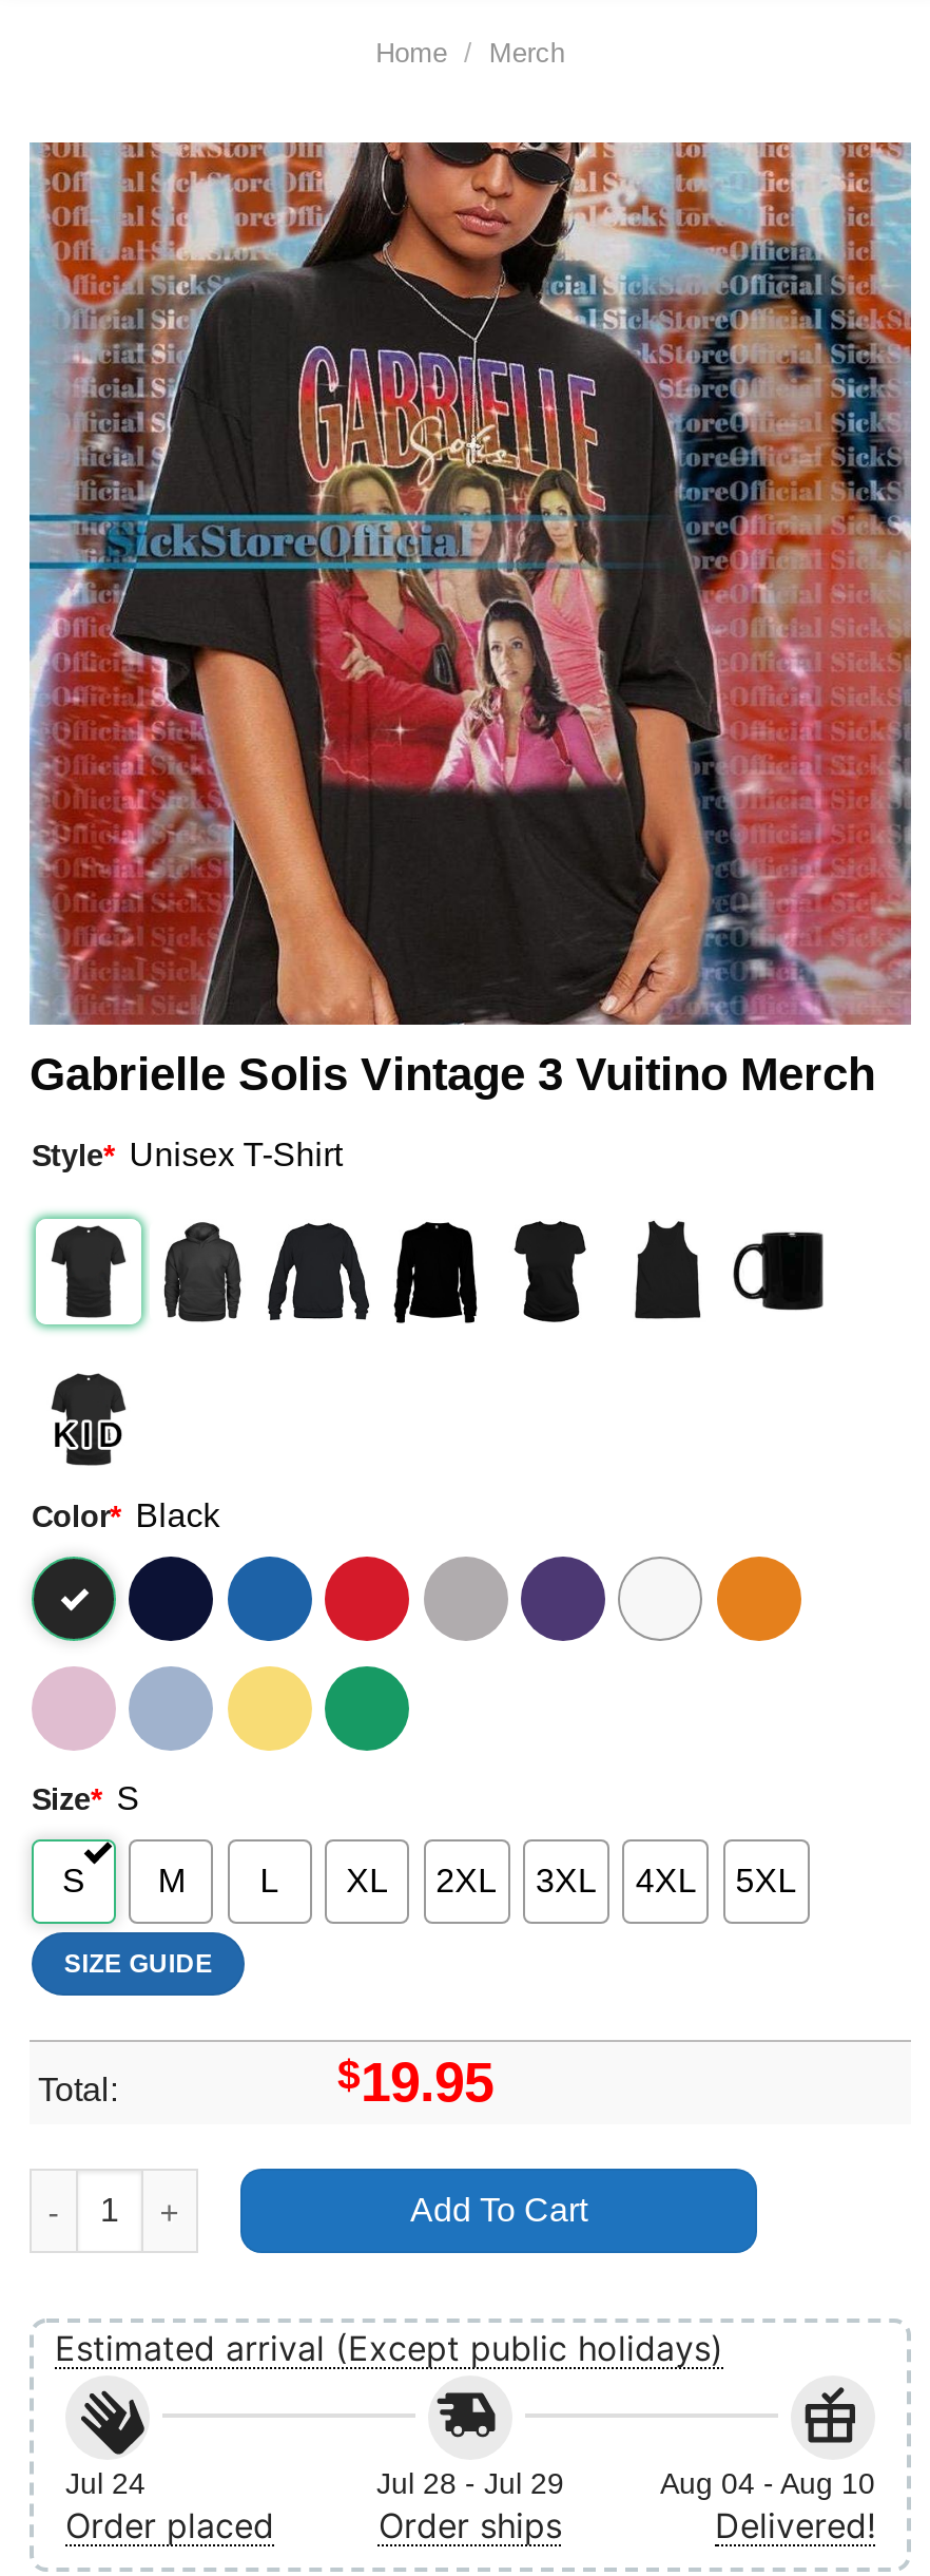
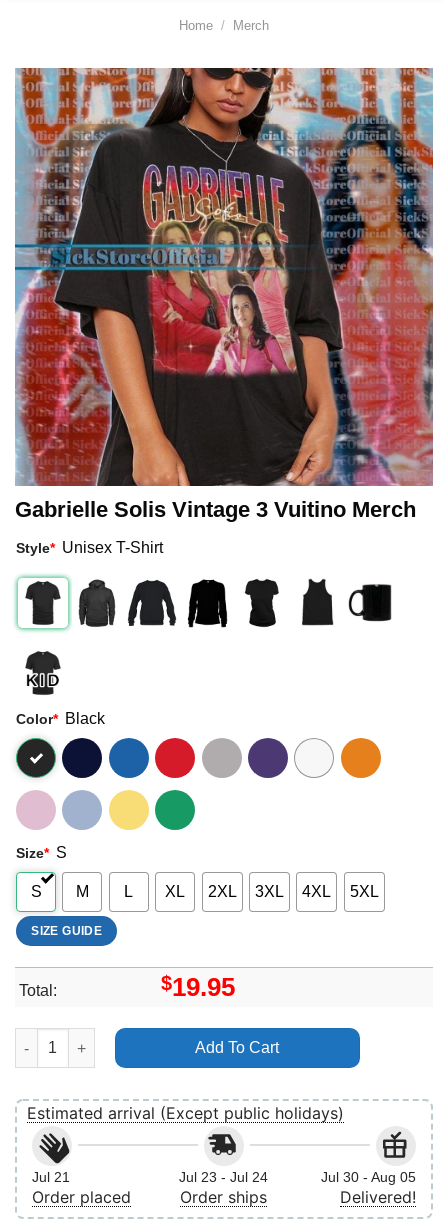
[65,2466,146,2500] Jul 24 -> [32,1169,70,1185] Jul 21
[376,2466,564,2500] Jul 28 - Jul 29 -> [179,1169,268,1185] Jul 23 - Jul 24
[660,2466,875,2500] Aug 04 - Aug 10 -> [321,1169,416,1185] Jul 30 - Aug 05

